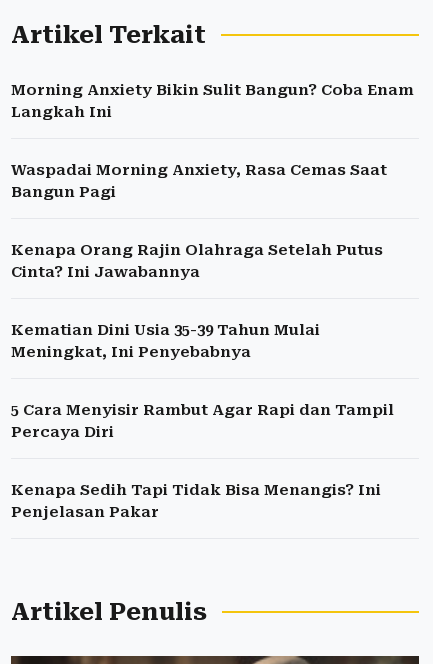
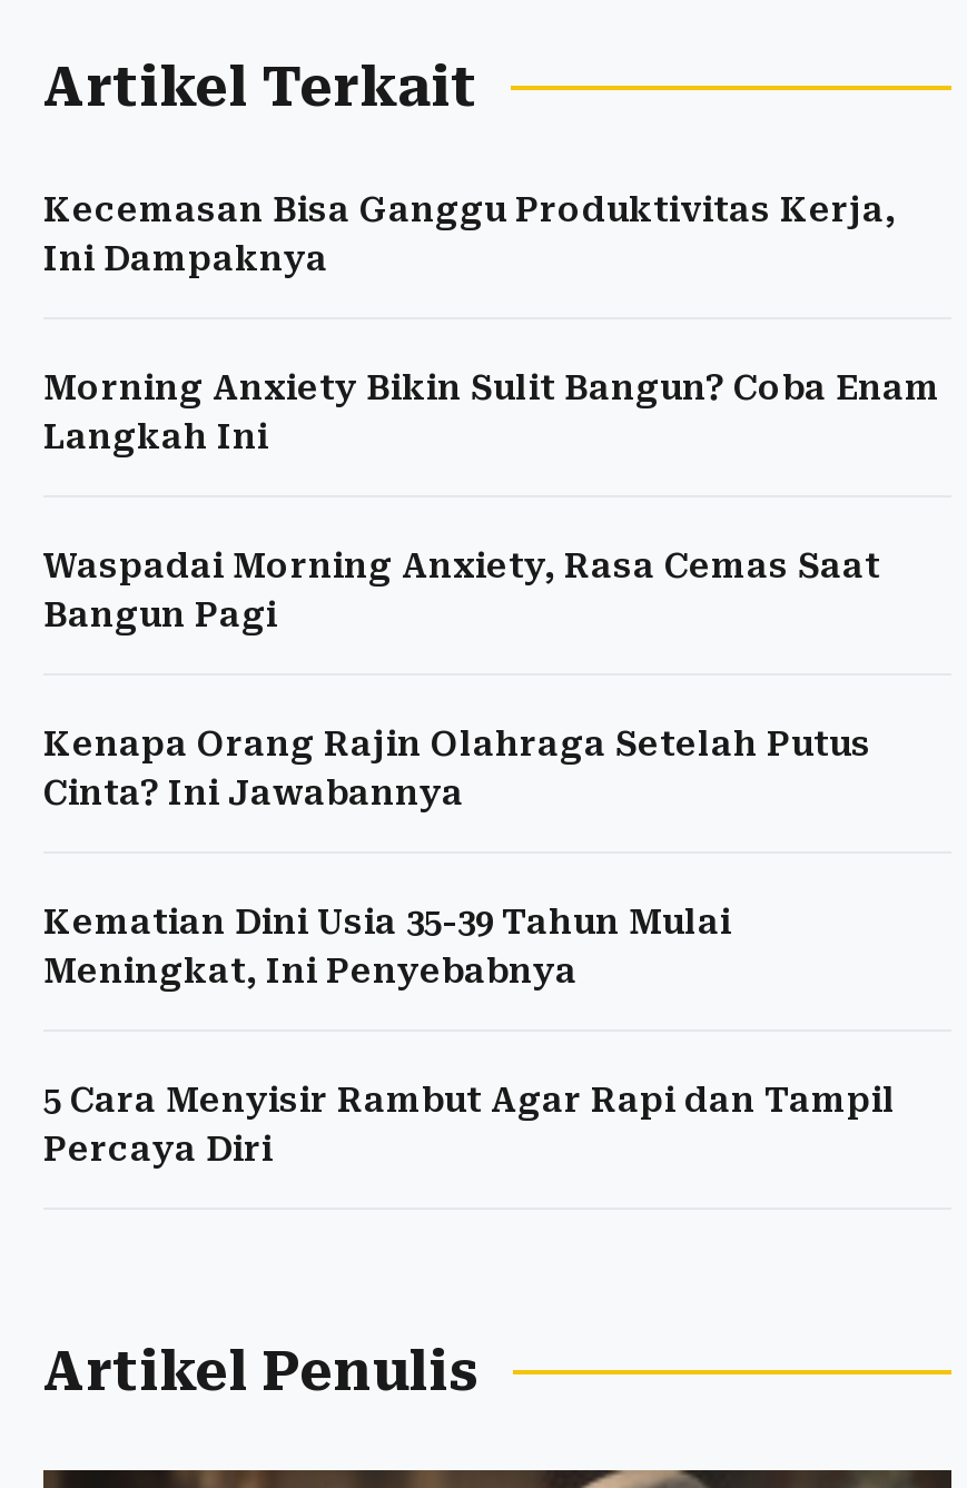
none -> [43,191,896,280] Kecemasan Bisa Ganggu Produktivitas Kerja, | Ini Dampaknya
moved [11,81,414,441] -> [43,369,940,1170]: Morning Anxiety Bikin Sulit Bangun? Coba Enam | Langkah Ini | Waspadai Morning Anxiety, Rasa Cemas Saat | ... | 5 Cara Menyisir Rambut Agar Rapi dan Tampil | Percaya Diri
[11,481,381,521] Kenapa Sedih Tapi Tidak Bisa Menangis? Ini | Penjelasan Pakar -> none

